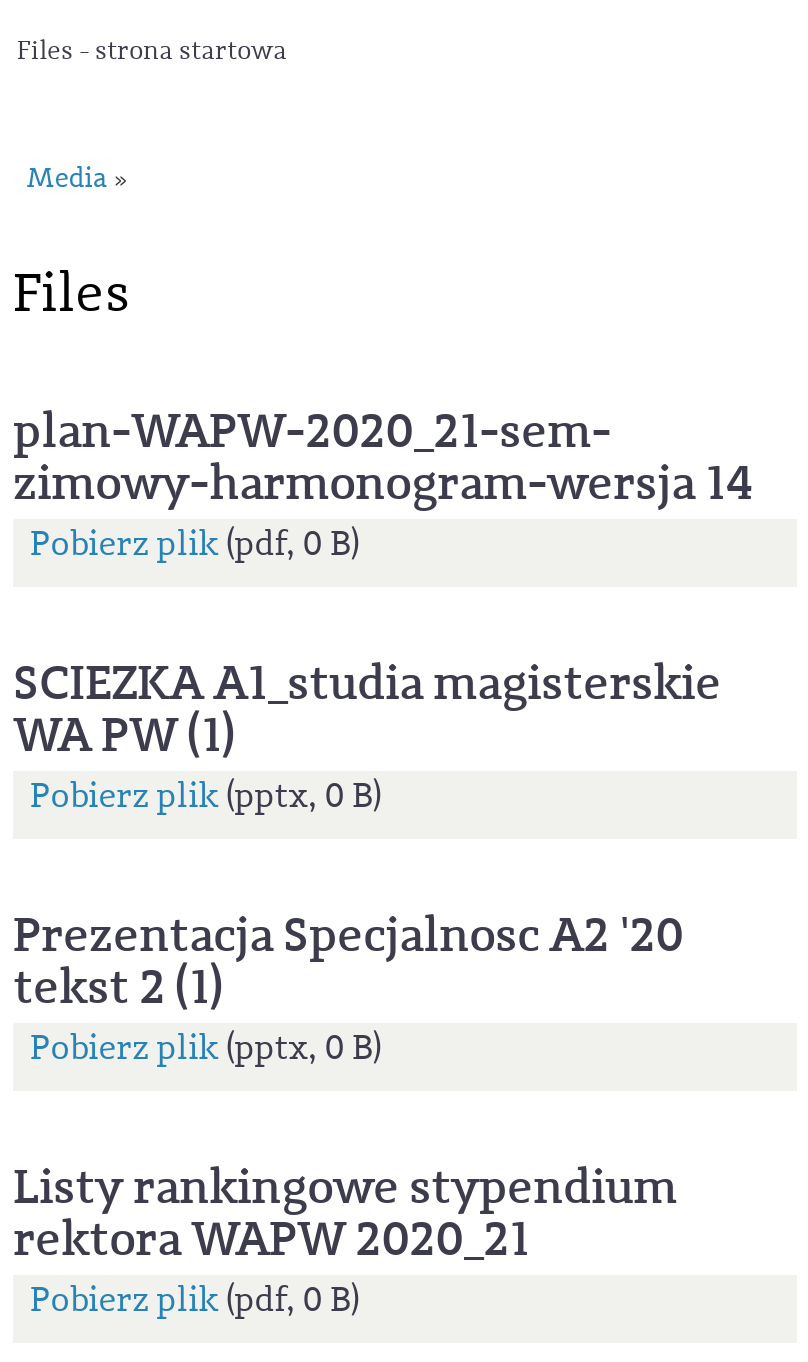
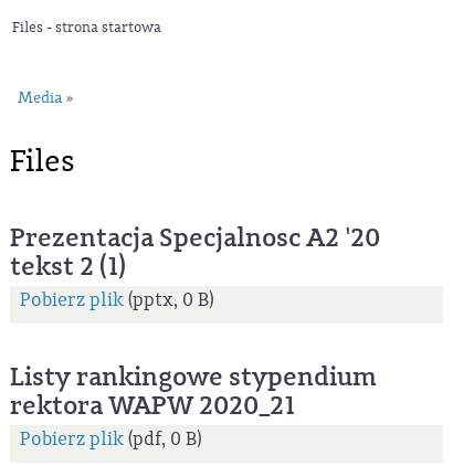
[13,399,753,818] plan-WAPW-2020_21-sem- | zimowy-harmonogram-wersja 14 | Pobierz plik (pdf, 0 B) | SCIEZKA A1_studia magisterskie | WA PW (1) | Pobierz plik (pptx, 0 B) -> none

